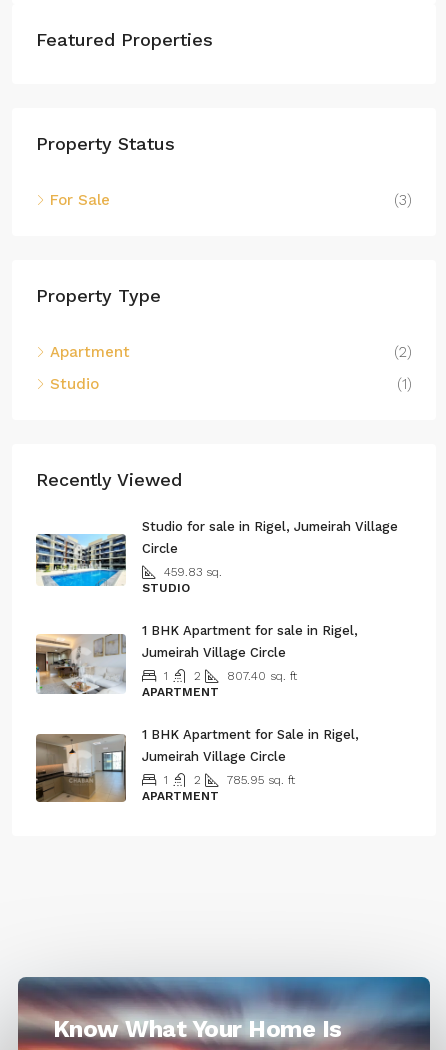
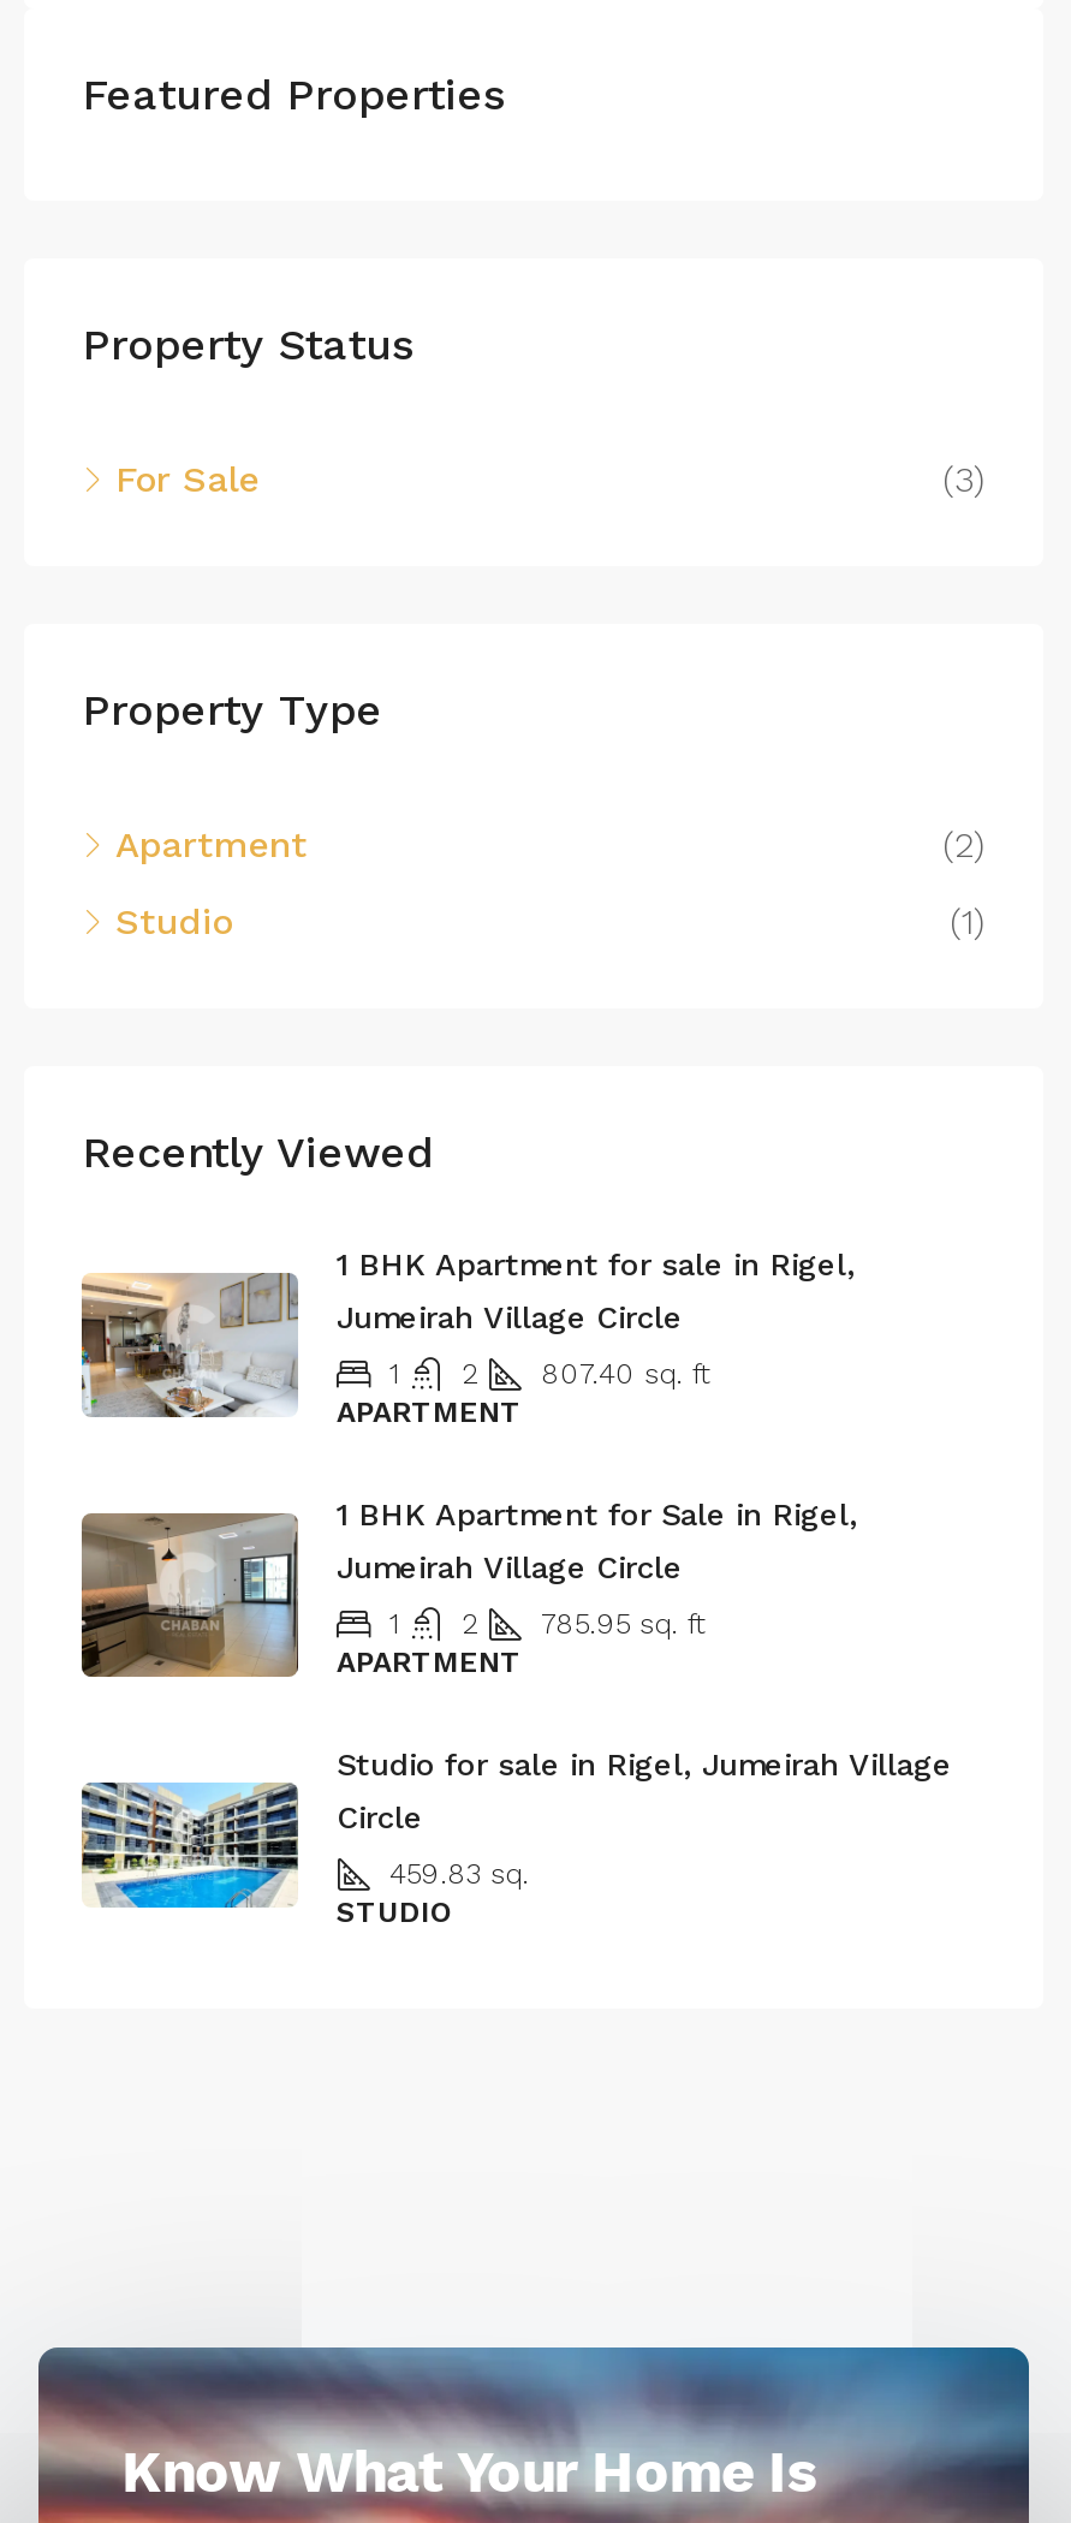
moved [35,519,398,595] -> [79,1747,952,1929]: [image] | Studio for sale in Rigel, Jumeirah Village | Circle | 459.83 sq. | STUDIO
moved [34,623,359,803] -> [77,1246,858,1679]: [image] | 1 BHK Apartment for sale in Rigel, | Jumeirah Village Circle | ... | 785.95 sq. ft | APARTMENT

